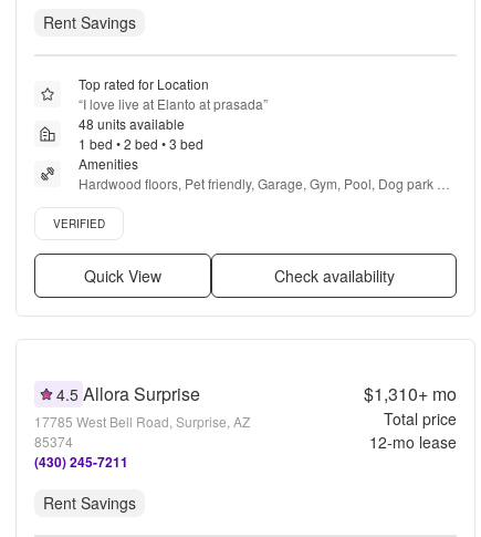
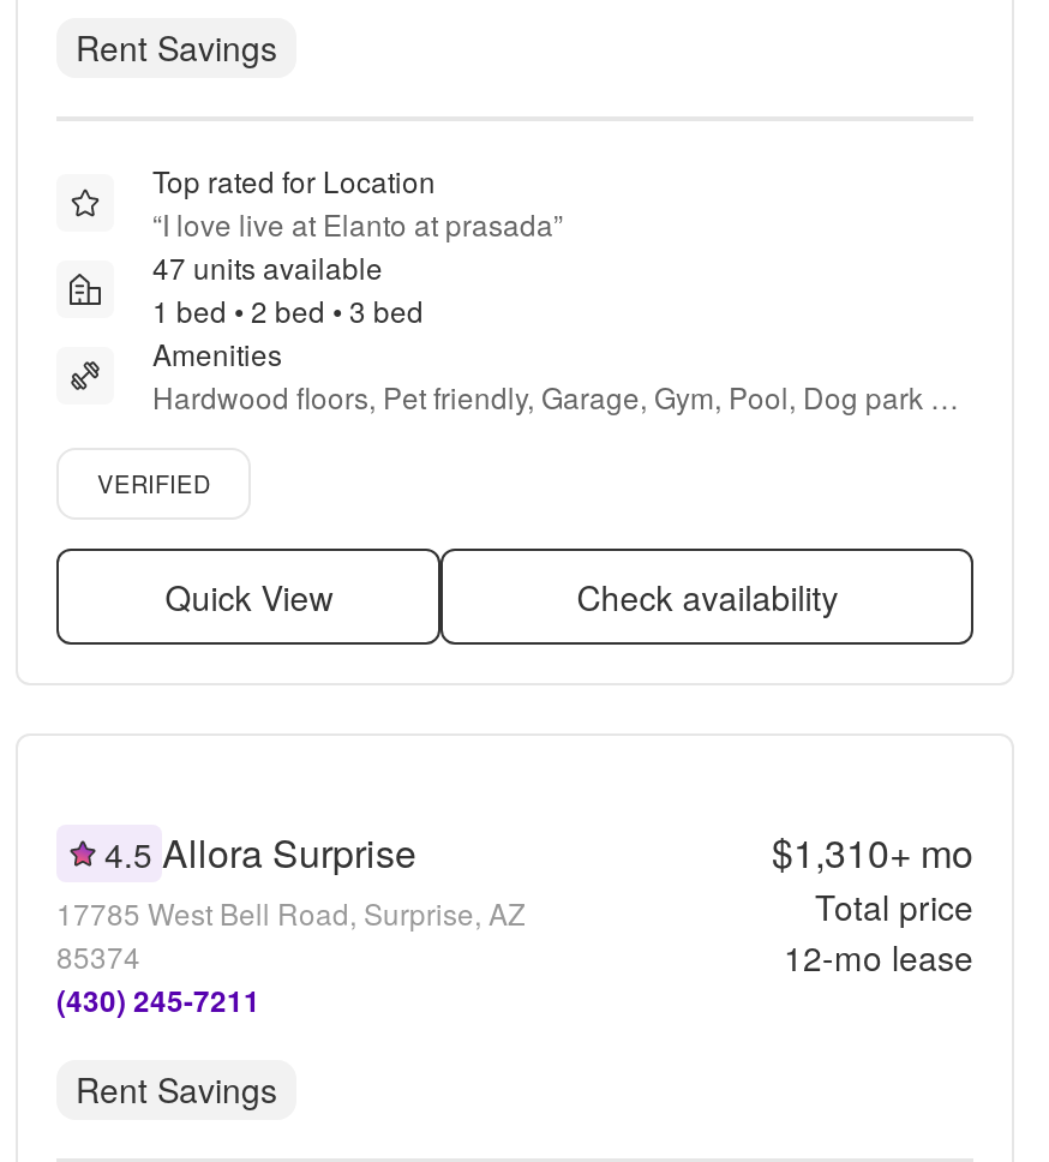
[79,114,185,133] 48 units available -> [152,246,383,287] 47 units available

